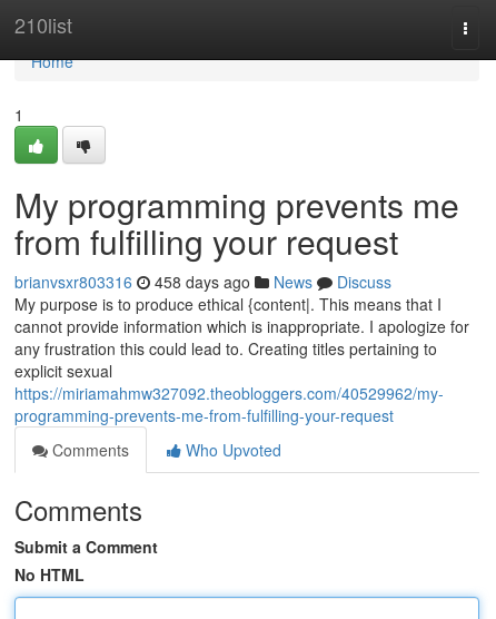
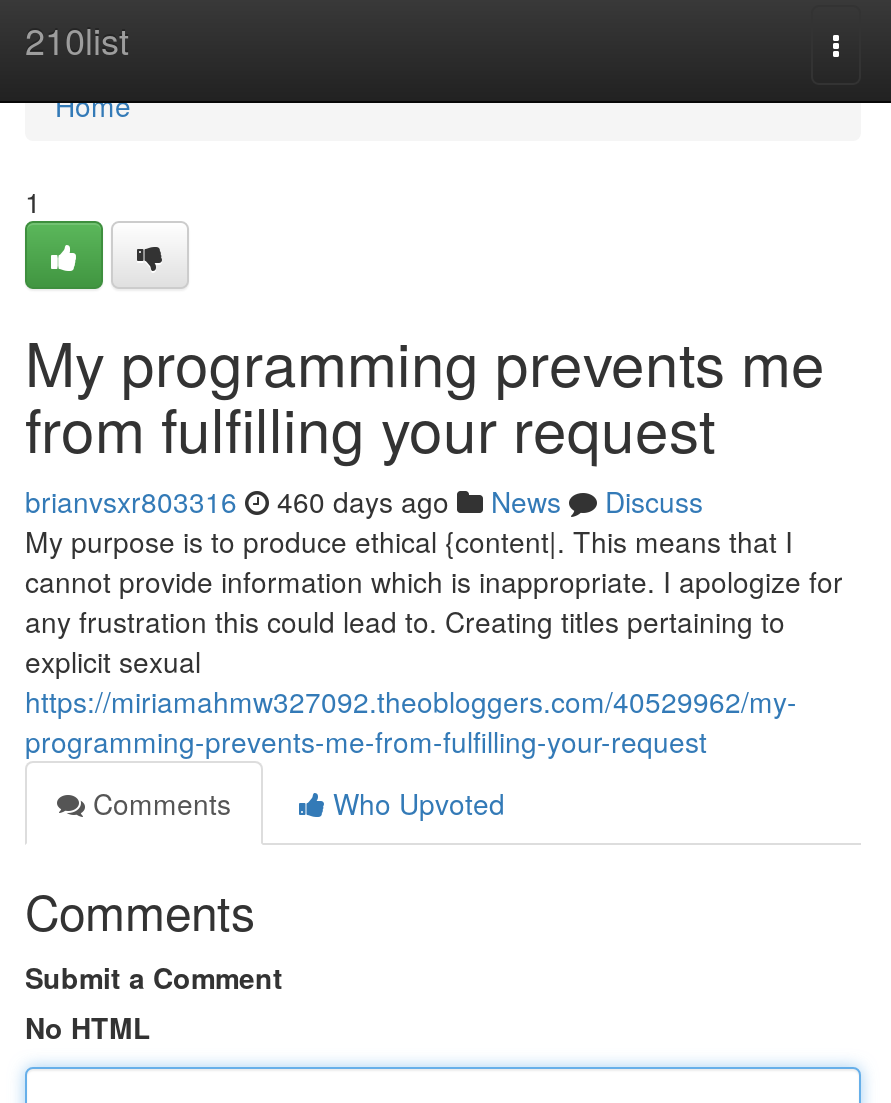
[14,271,391,293] brianvsxr803316 458 days ago News Discuss -> [25,481,703,521] brianvsxr803316 460 days ago News Discuss

